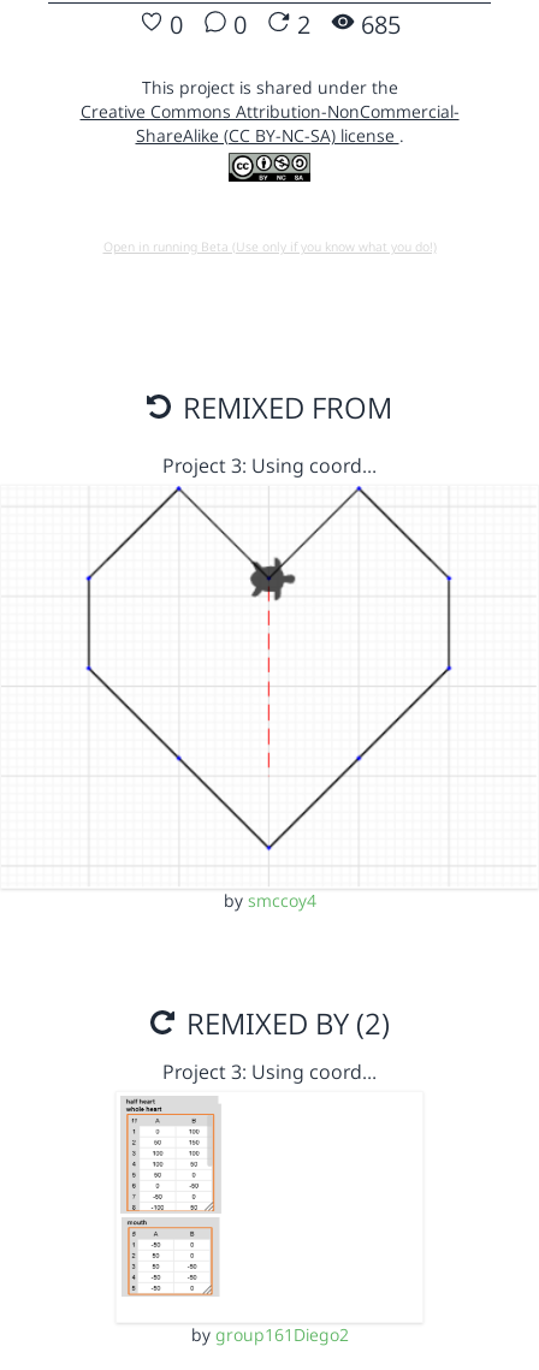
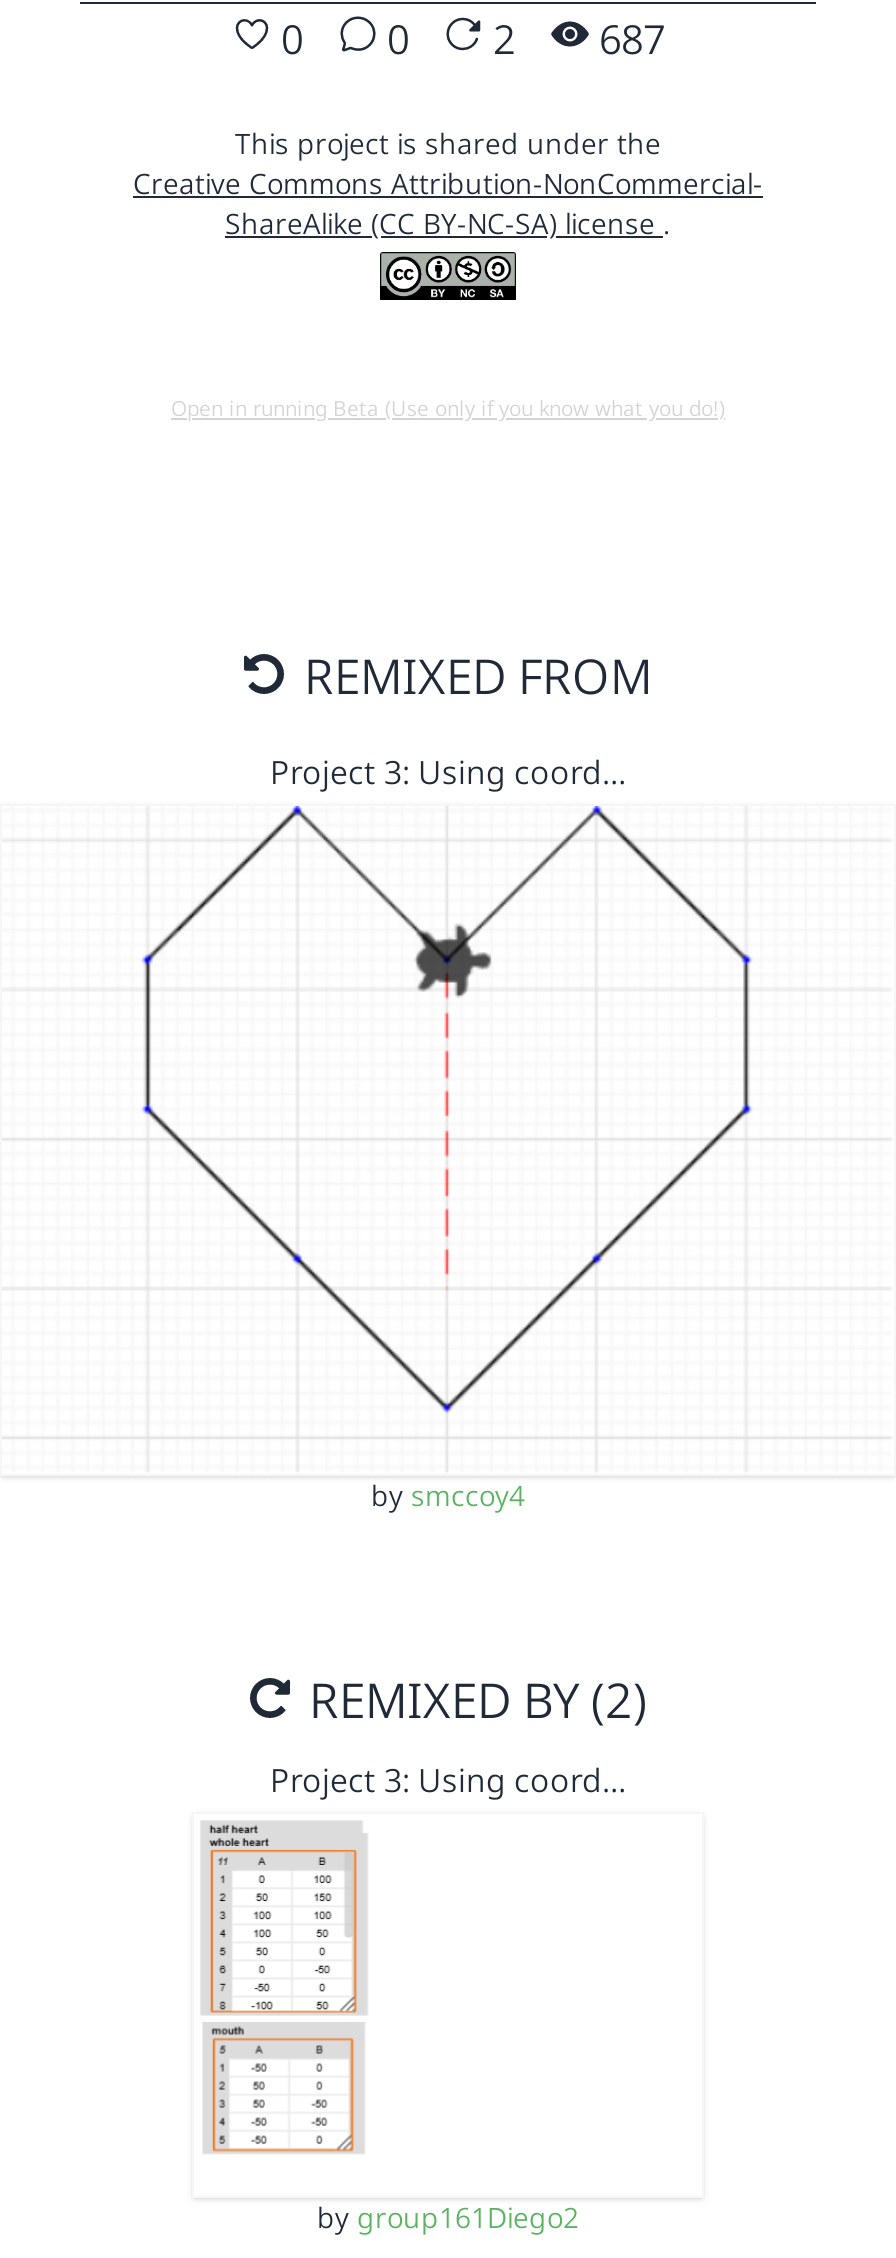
[163,8,400,40] 0 0 2 685 -> [271,11,665,65] 0 0 2 687

